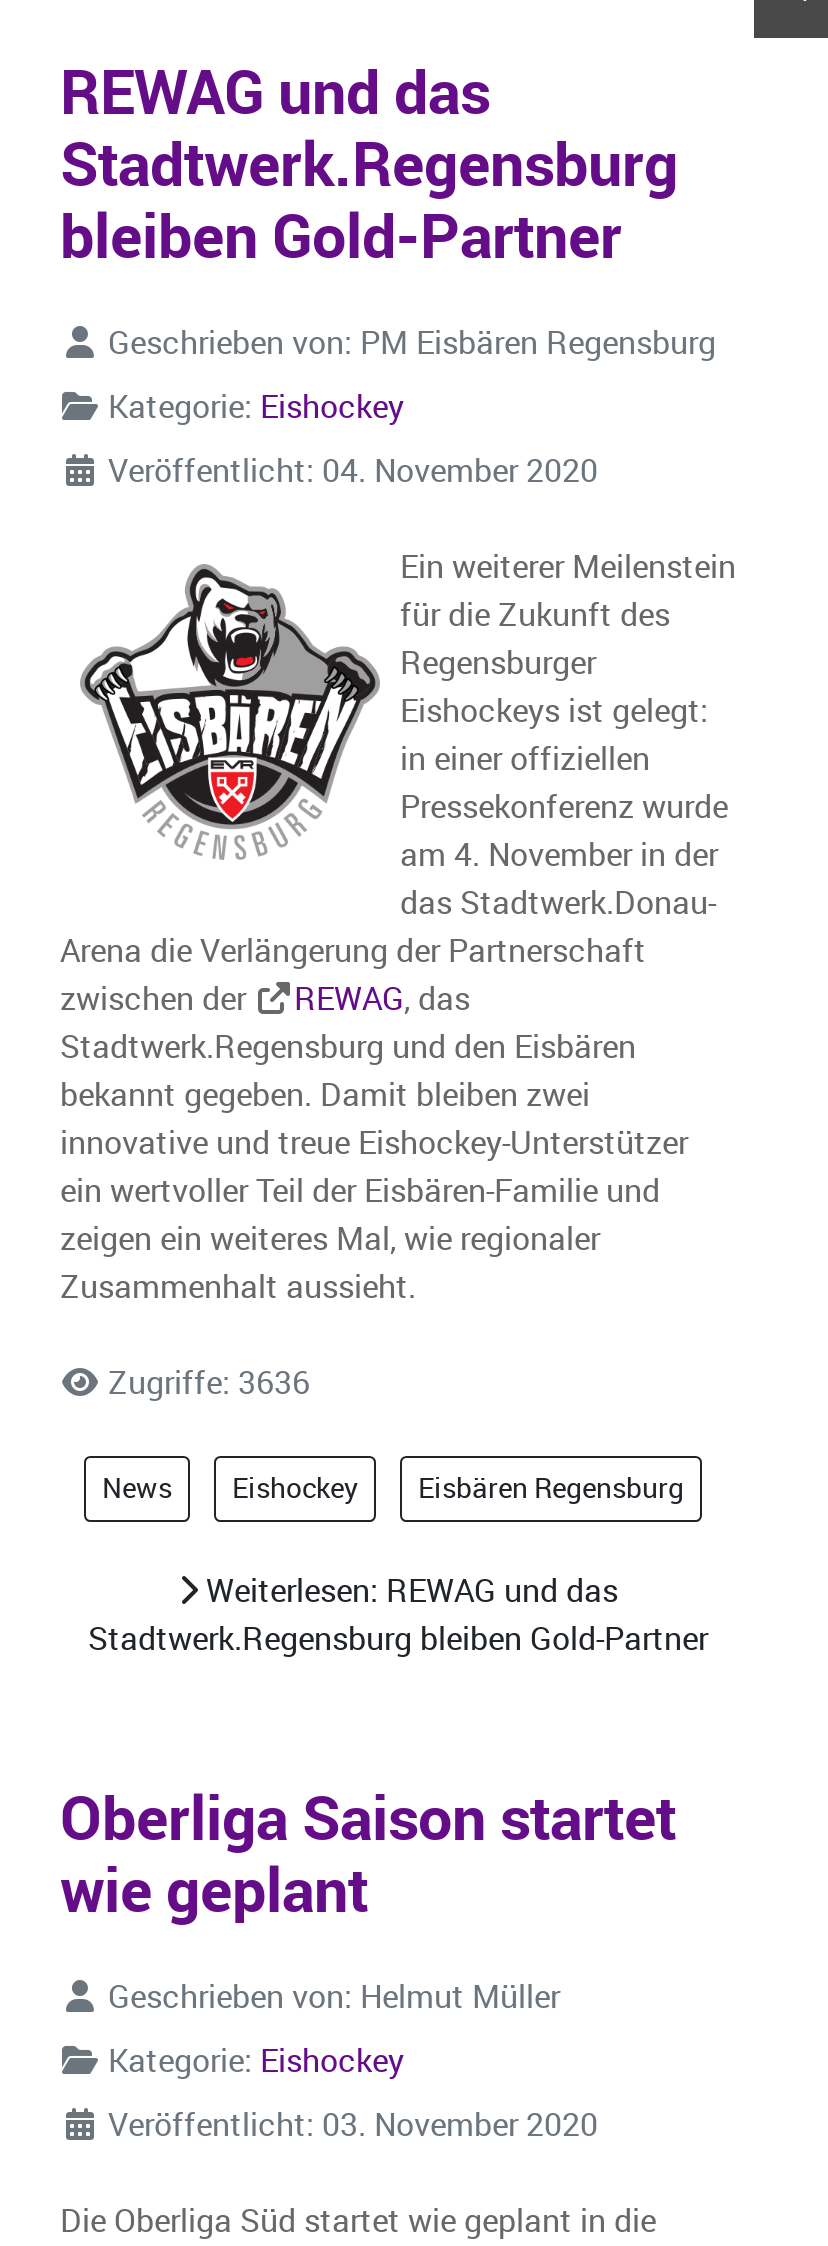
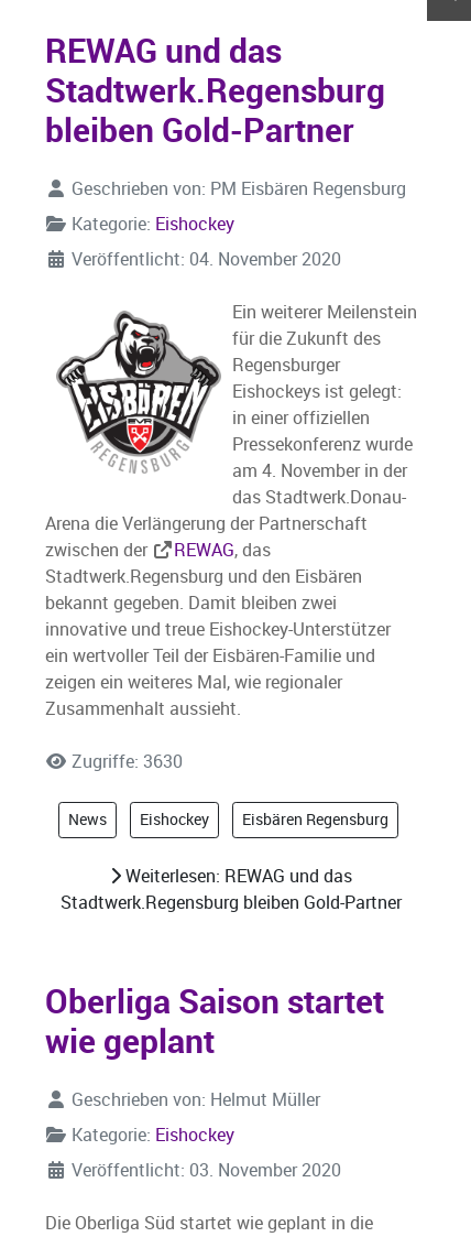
[108,1364,310,1402] Zugriffe: 3636 -> [72,751,183,772] Zugriffe: 3630

